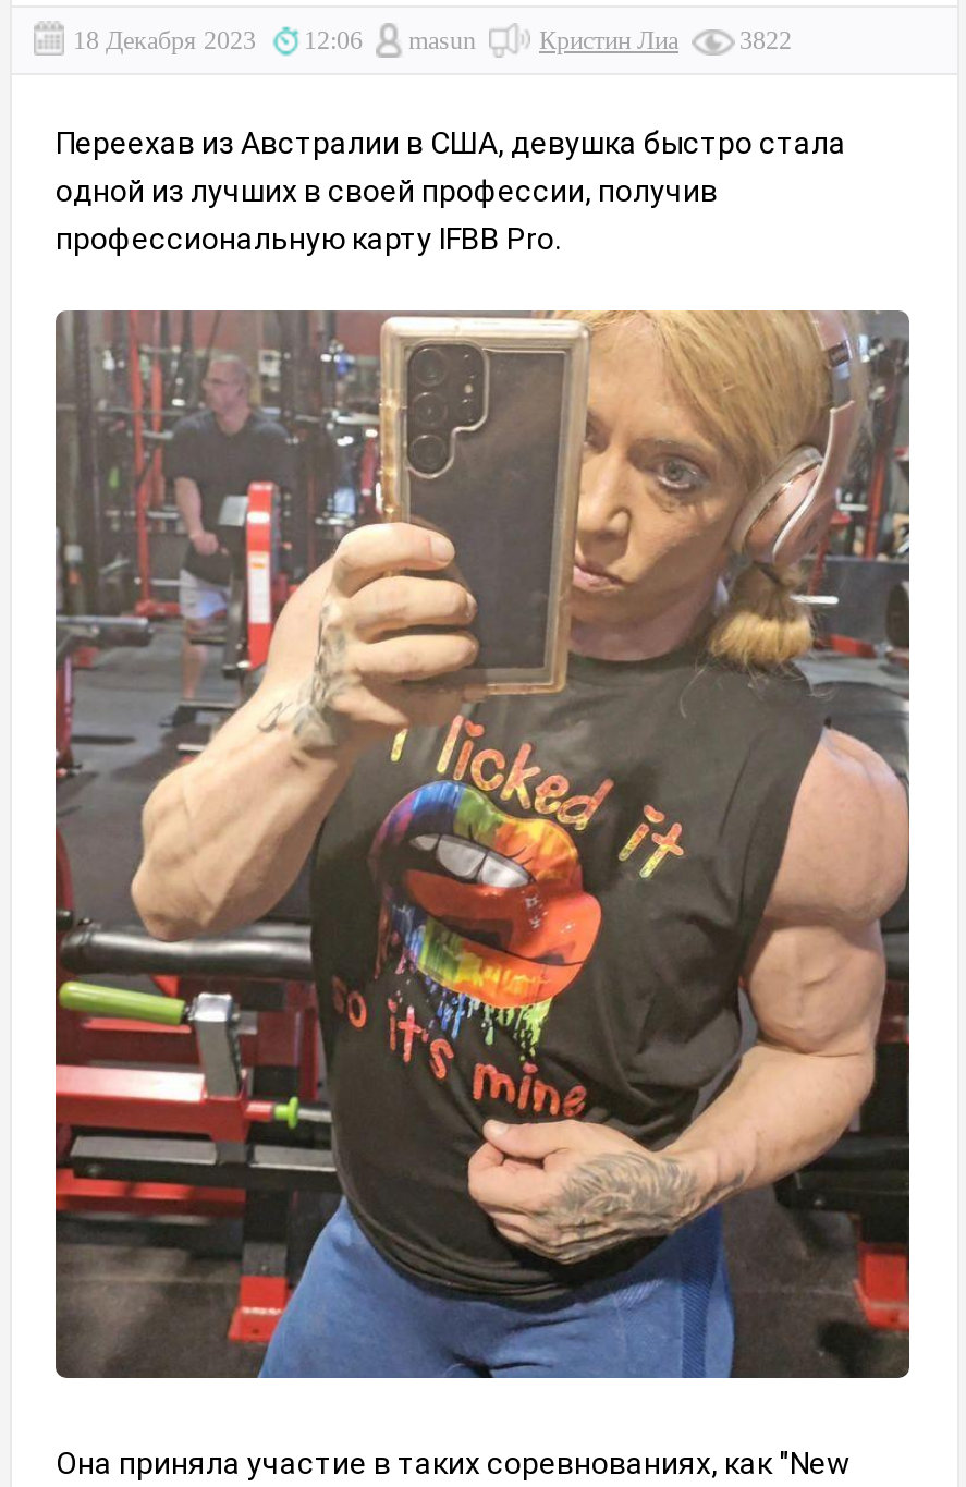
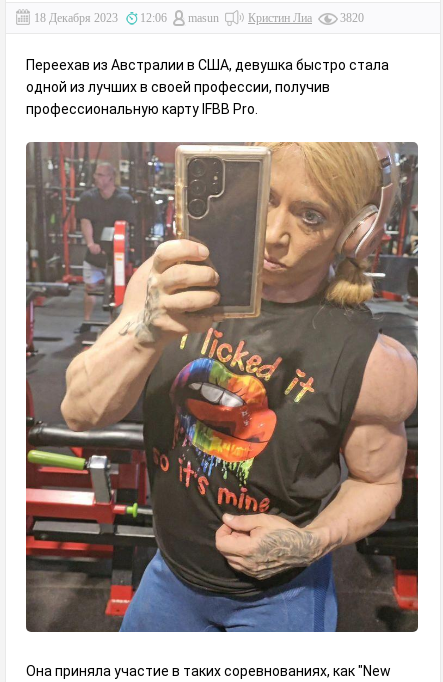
[539,25,792,56] Кристин Лиа 3822 -> [248,11,364,25] Кристин Лиа 3820

